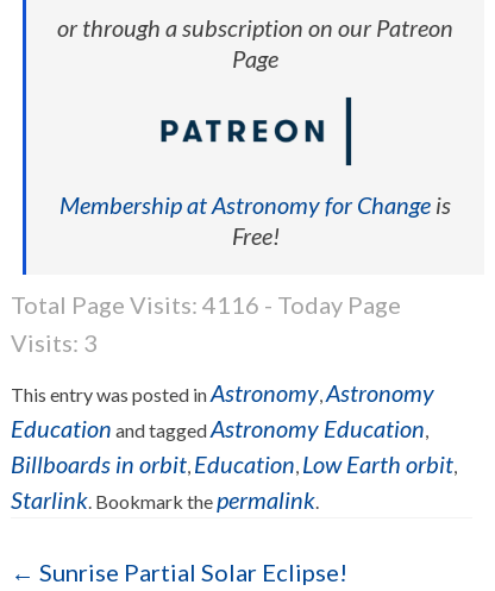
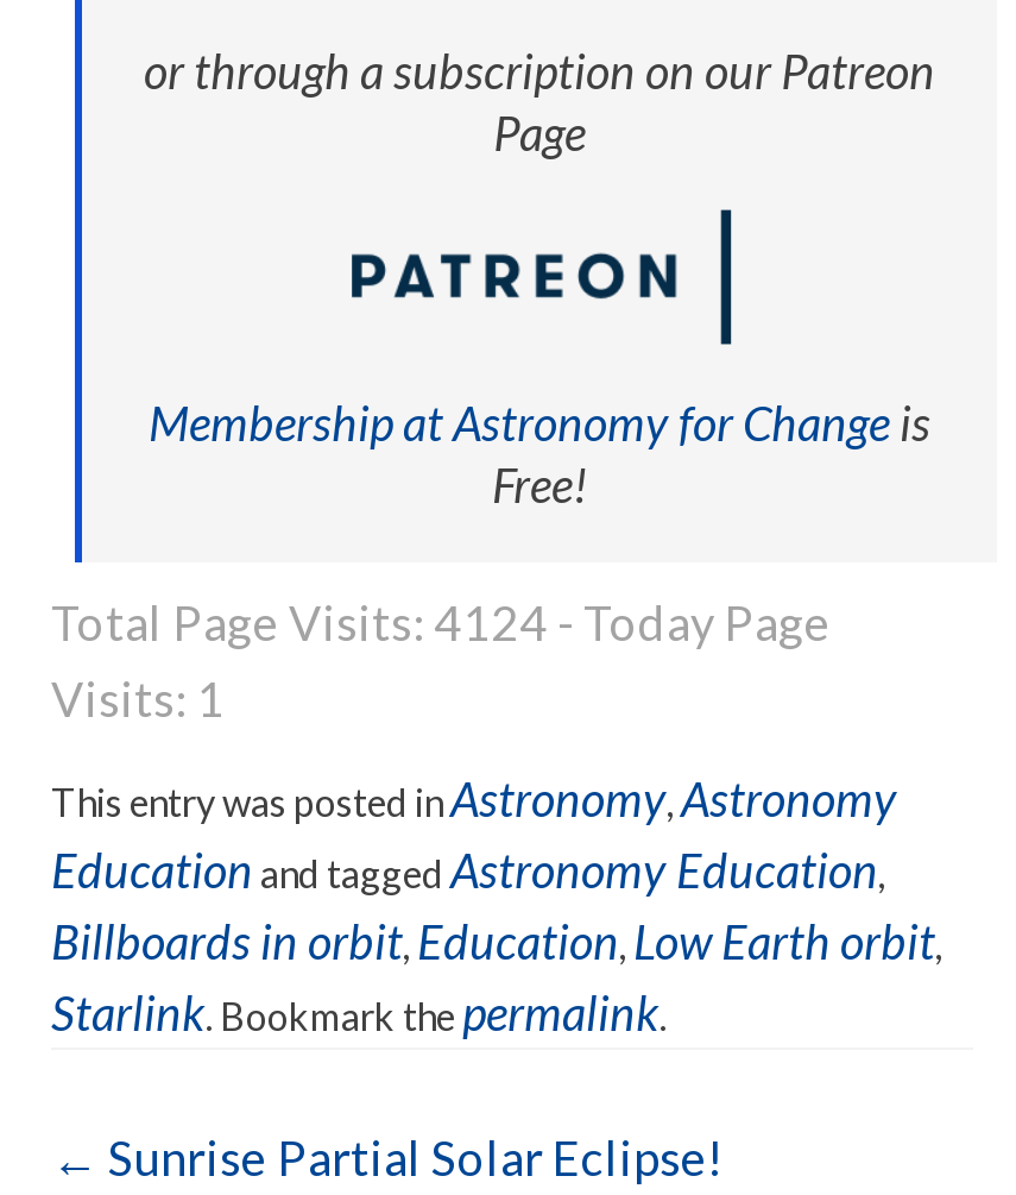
[11,290,401,319] Total Page Visits: 4116 - Today Page -> [51,593,831,650] Total Page Visits: 4124 - Today Page
[11,328,98,357] Visits: 3 -> [51,669,225,727] Visits: 1

